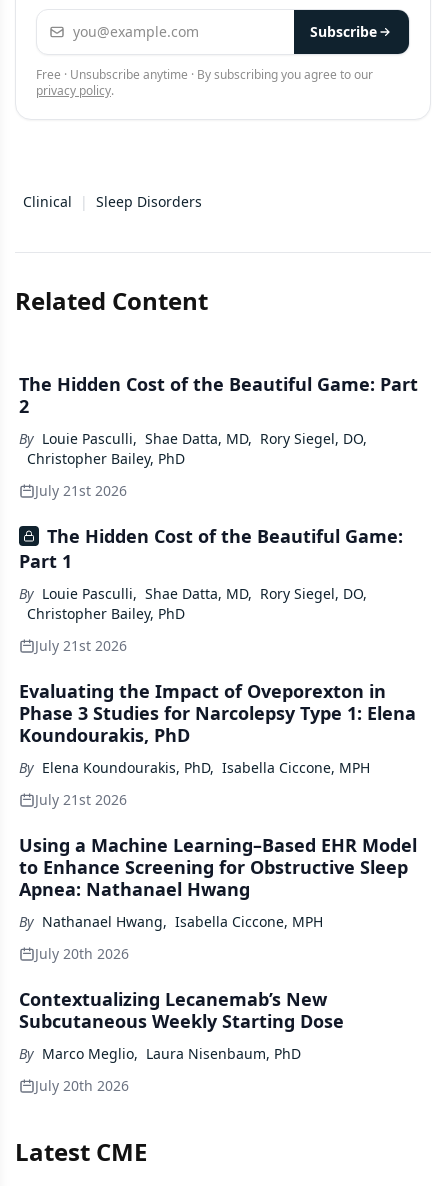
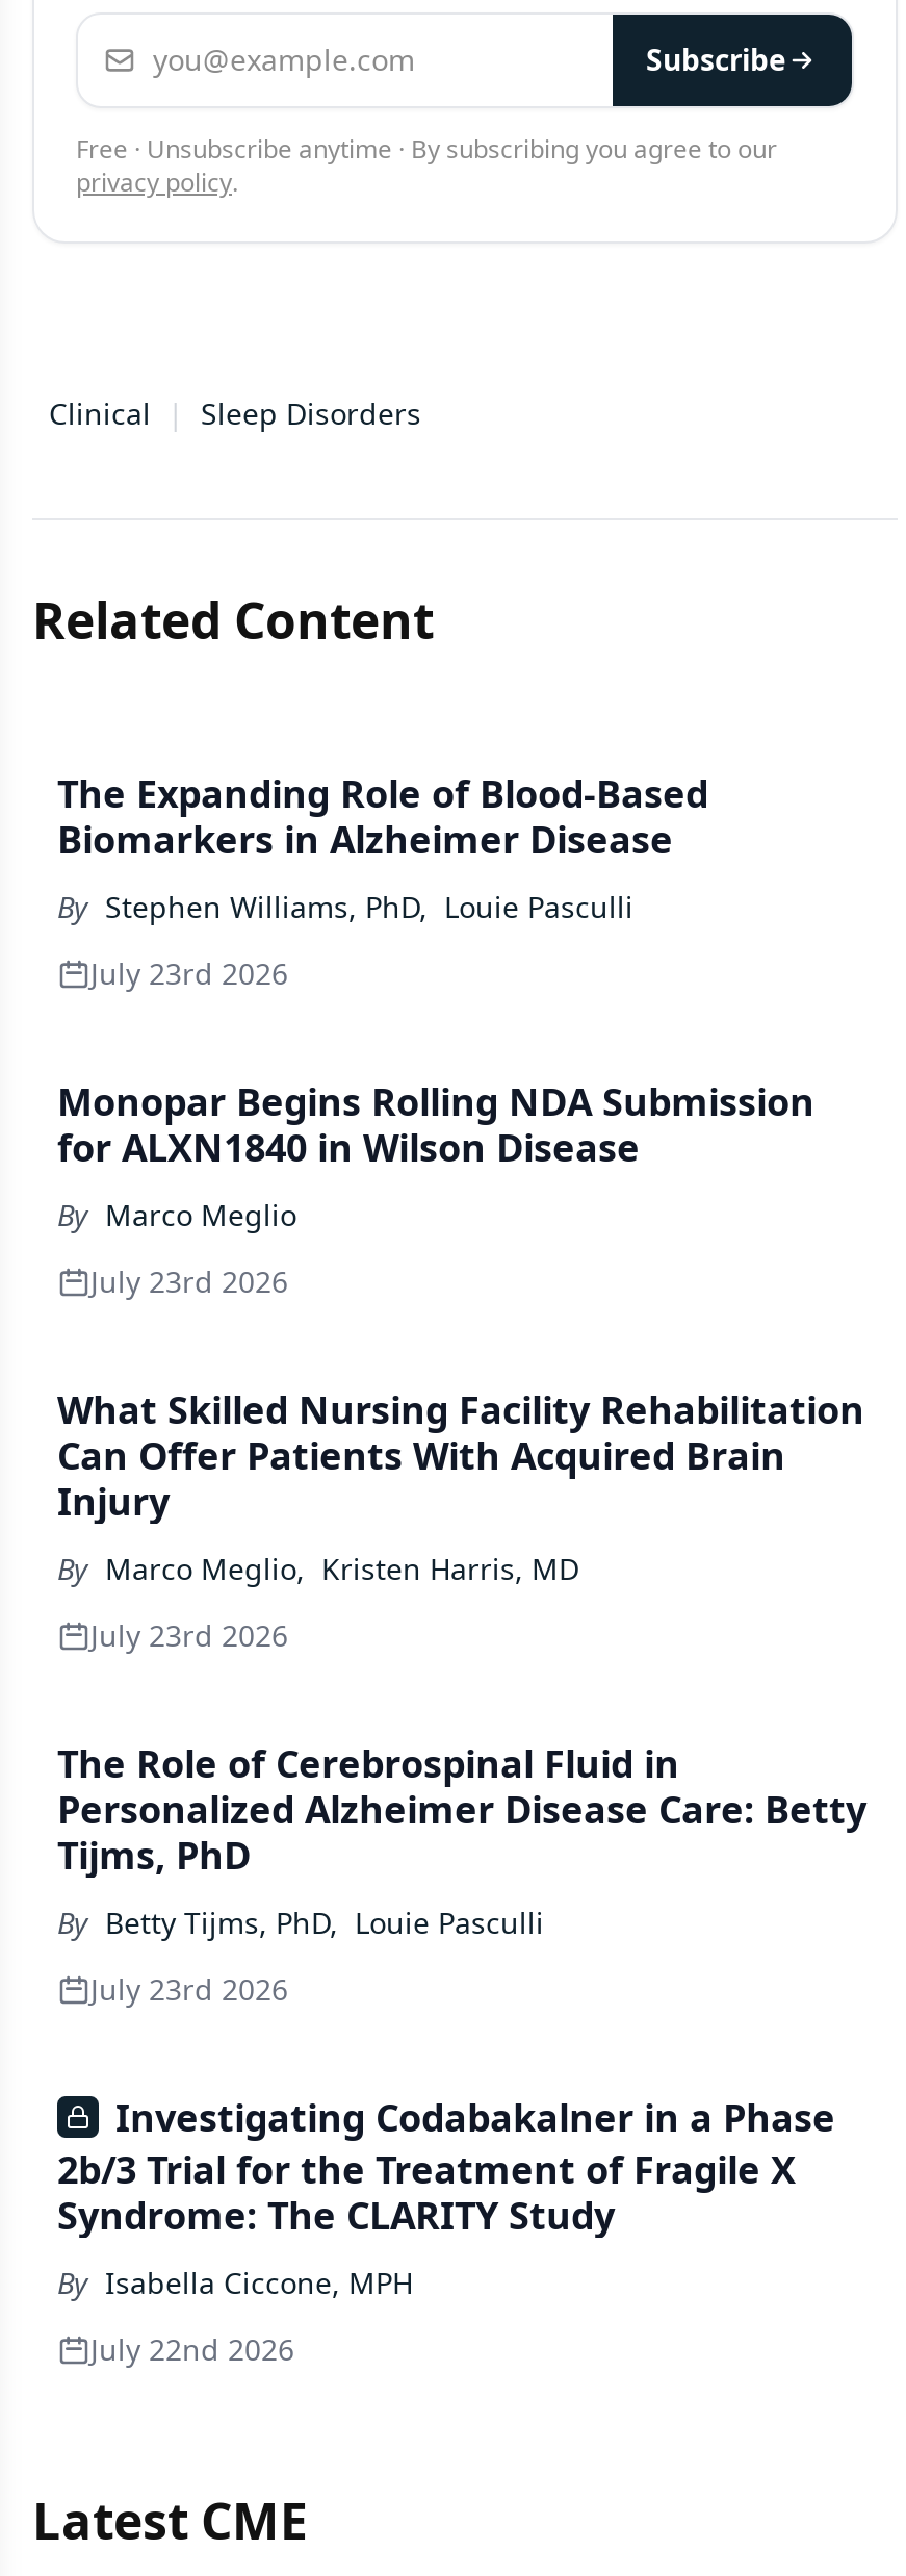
[19,372,418,418] The Hidden Cost of the Beautiful Game: Part | 2 -> [57,768,708,864] The Expanding Role of Blood-Based | Biomarkers in Alzheimer Disease
[19,429,367,468] By Louie Pasculli, Shae Datta, MD, Rory Siegel, DO, | Christopher Bailey, PhD -> [57,887,633,926] By Stephen Williams, PhD, Louie Pasculli
[35,481,127,500] July 21st 2026 -> [90,953,288,993] July 23rd 2026
[19,524,403,573] The Hidden Cost of the Beautiful Game: | Part 1 -> [57,1076,814,1172] Monopar Begins Rolling NDA Submission | for ALXN1840 in Wilson Disease
[19,584,367,623] By Louie Pasculli, Shae Datta, MD, Rory Siegel, DO, | Christopher Bailey, PhD -> [57,1195,296,1234] By Marco Meglio
[35,636,127,655] July 21st 2026 -> [90,1261,288,1301] July 23rd 2026
[19,679,416,747] Evaluating the Impact of Oveporexton in | Phase 3 Studies for Narcolepsy Type 1: Elena | Koundourakis, PhD -> [57,1384,864,1526] What Skilled Nursing Facility Rehabilitation | Can Offer Patients With Acquired Brain | Injury
[19,758,370,777] By Elena Koundourakis, PhD, Isabella Ciccone, MPH -> [57,1549,579,1588] By Marco Meglio, Kristen Harris, MD
[35,790,127,809] July 21st 2026 -> [90,1615,288,1655] July 23rd 2026
[19,833,417,901] Using a Machine Learning–Based EHR Model | to Enhance Screening for Obstructive Sleep | Apnea: Nathanael Hwang -> [57,1738,866,1880] The Role of Cerebrospinal Fluid in | Personalized Alzheimer Disease Care: Betty | Tijms, PhD
[19,912,323,931] By Nathanael Hwang, Isabella Ciccone, MPH -> [57,1903,544,1942] By Betty Tijms, PhD, Louie Pasculli
[35,944,129,963] July 20th 2026 -> [90,1969,288,2009] July 23rd 2026
[19,987,344,1033] Contextualizing Lecanemab’s New | Subcutaneous Weekly Starting Dose -> [57,2092,835,2240] Investigating Codabakalner in a Phase | 2b/3 Trial for the Treatment of Fragile X | Syndrome: The CLARITY Study
[19,1044,301,1063] By Marco Meglio, Laura Nisenbaum, PhD -> [57,2263,413,2302] By Isabella Ciccone, MPH
[35,1076,129,1095] July 20th 2026 -> [90,2329,294,2369] July 22nd 2026

